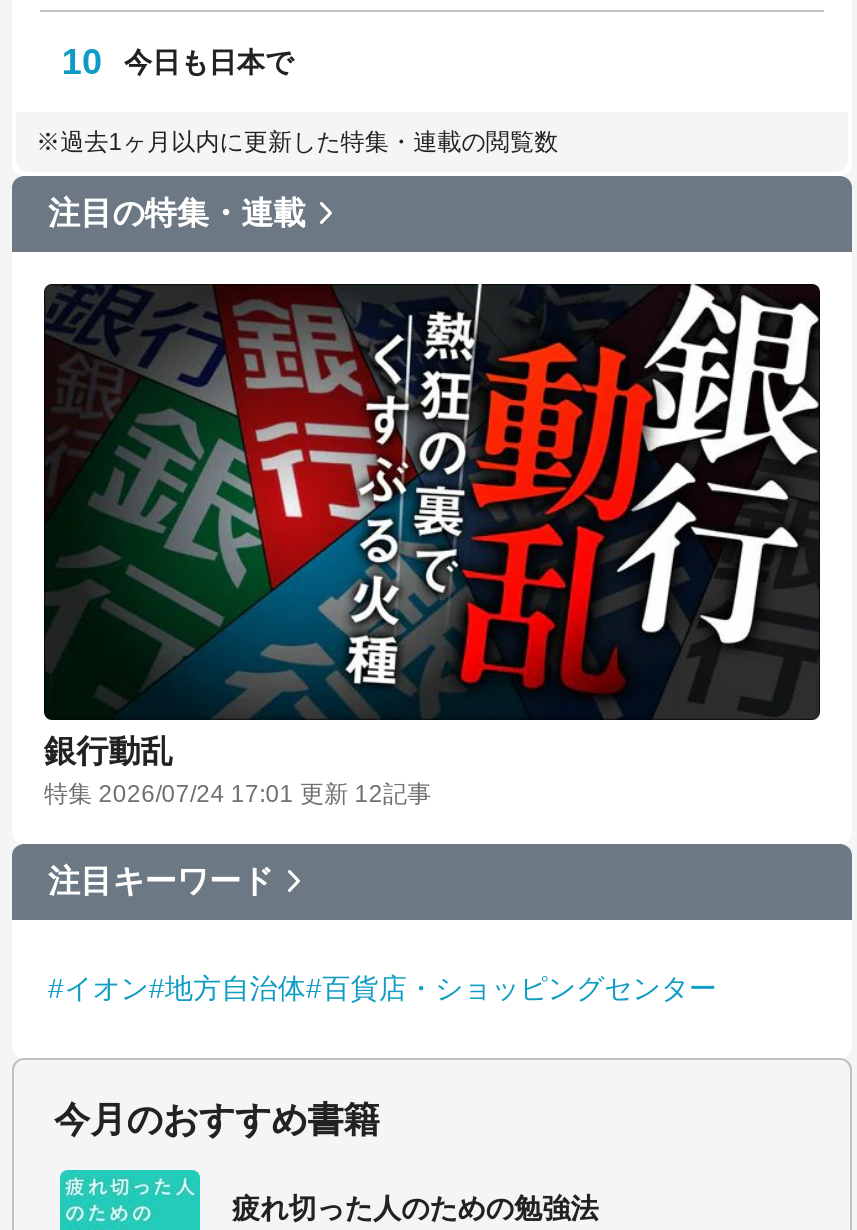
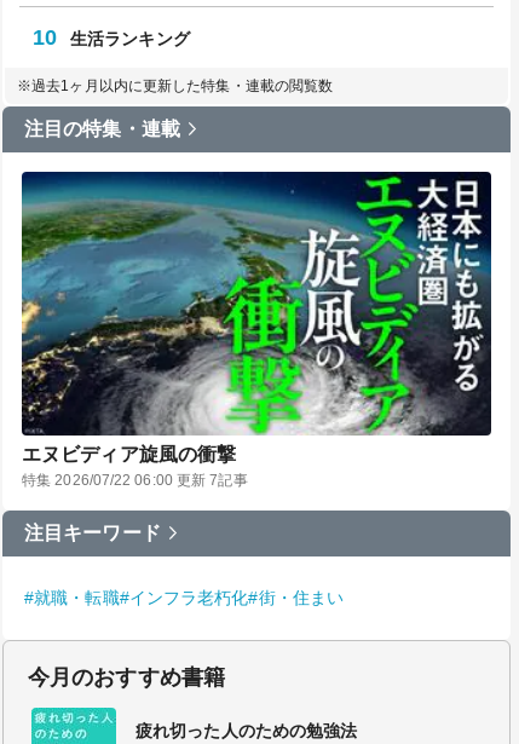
[124,47,293,79] 今日も日本で -> [70,29,190,48] 生活ランキング
[42,283,820,808] [image] | 銀行動乱 | 特集 2026/07/24 17:01 更新 12記事 -> [21,171,492,489] [image] | エヌビディア旋風の衝撃 | 特集 2026/07/22 06:00 更新 7記事
[48,972,717,1004] #イオン#地方自治体#百貨店・ショッピングセンター -> [24,588,344,607] #就職・転職#インフラ老朽化#街・住まい

